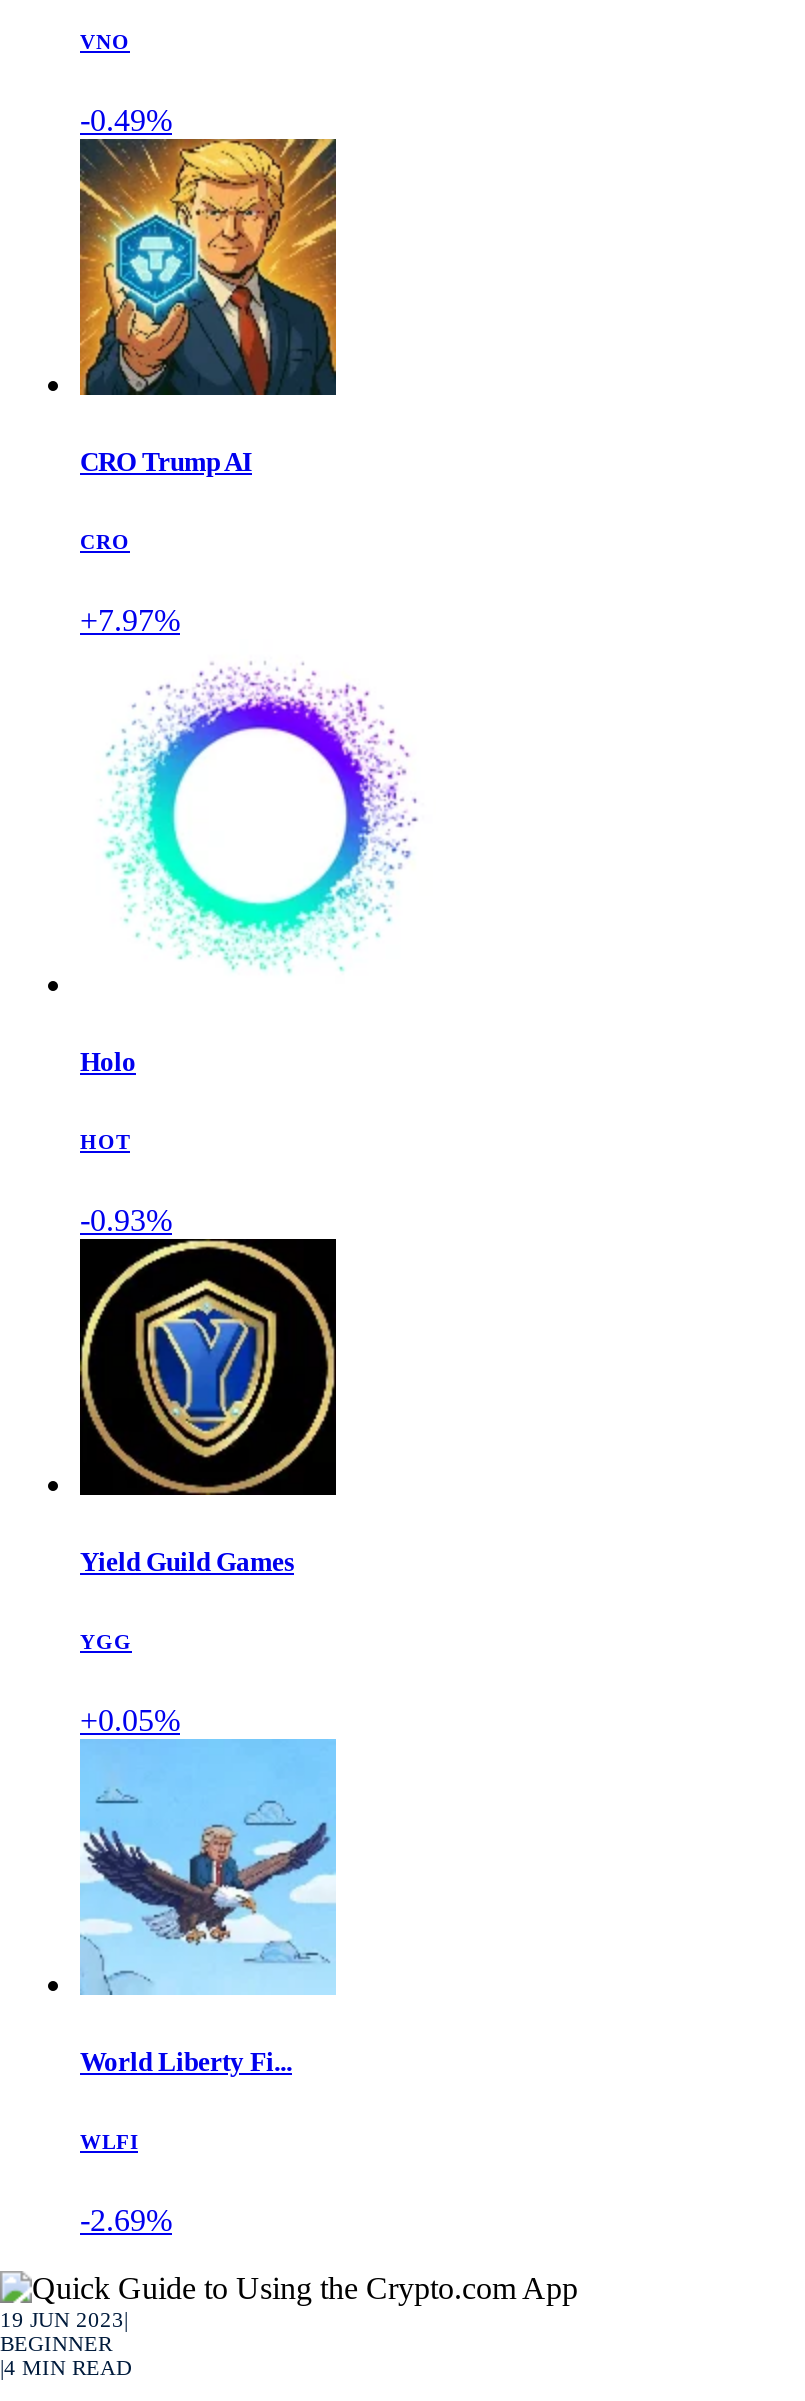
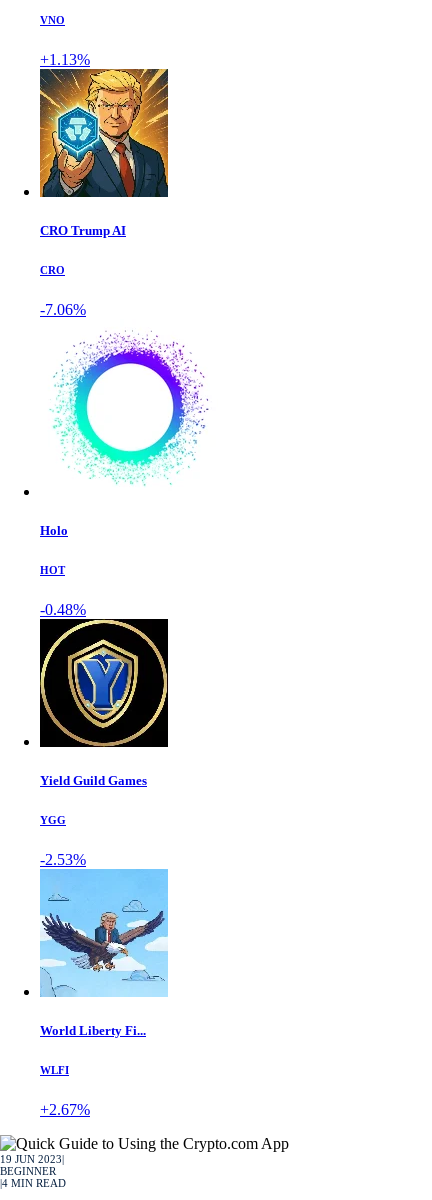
[80,103,172,137] -0.49% -> [40,51,90,68] +1.13%
[80,603,180,637] +7.97% -> [40,301,86,318] -7.06%
[80,1203,172,1237] -0.93% -> [40,601,86,618] -0.48%
[80,1703,180,1737] +0.05% -> [40,851,86,868] -2.53%
[80,2204,172,2238] -2.69% -> [40,1101,90,1118] +2.67%

